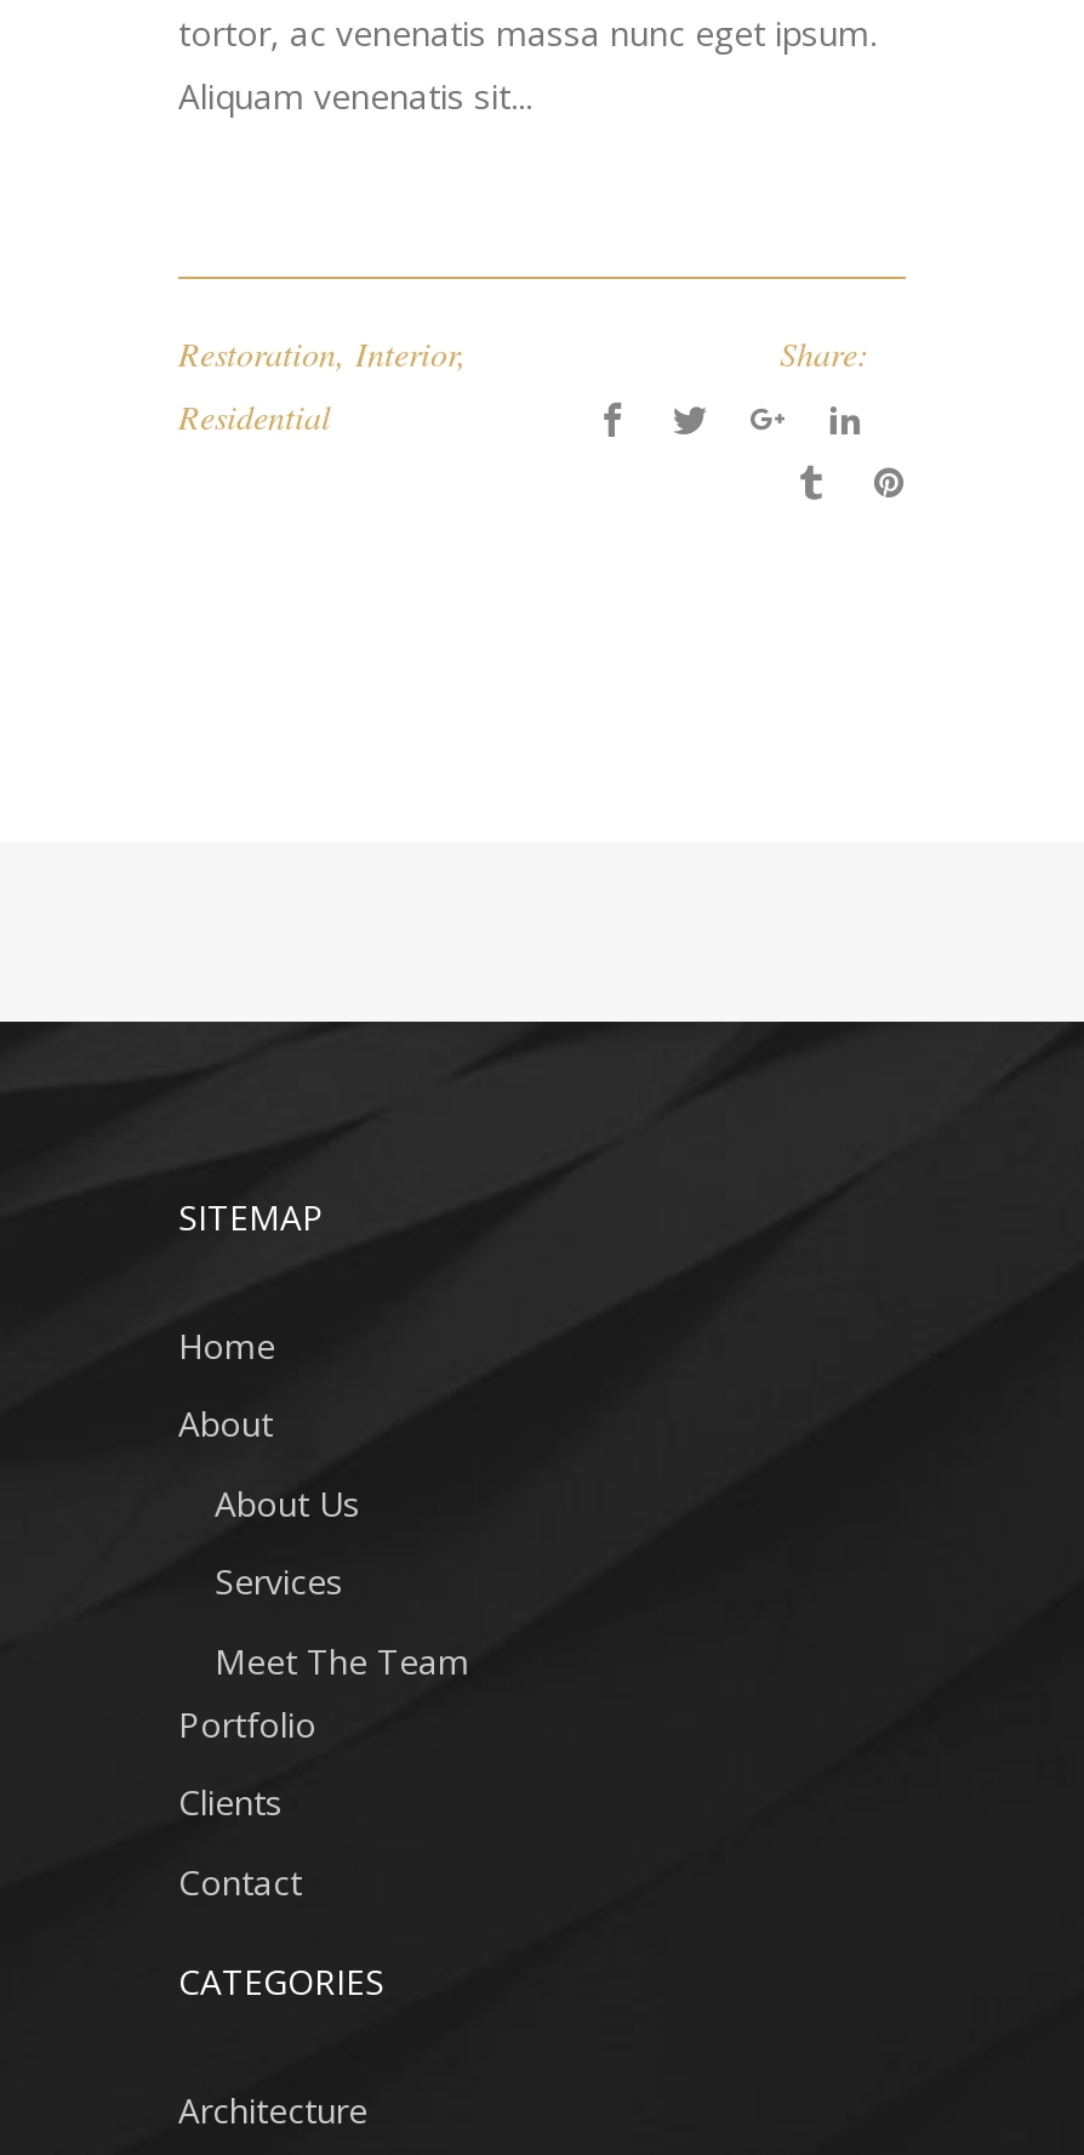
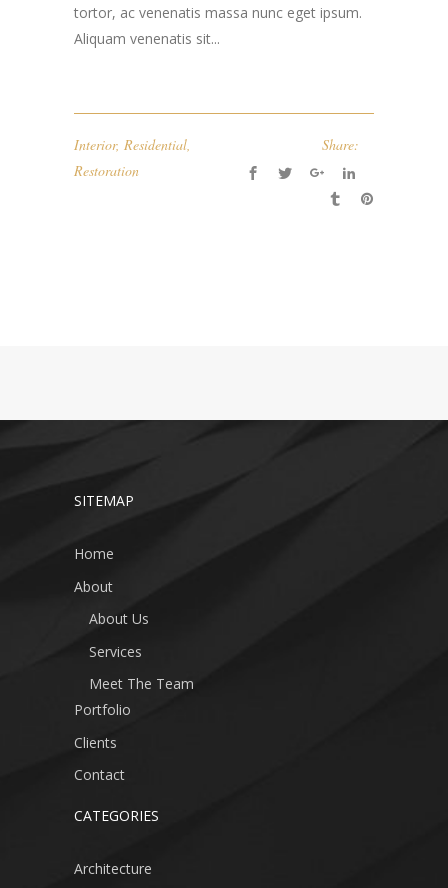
[178,328,467,438] Restoration, Interior, | Residential -> [74,135,191,180] Interior, Residential, | Restoration

